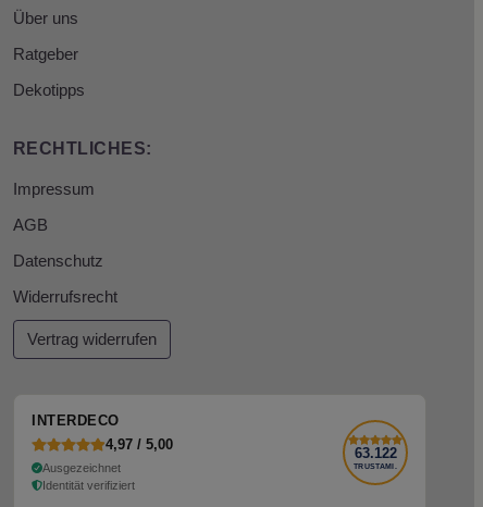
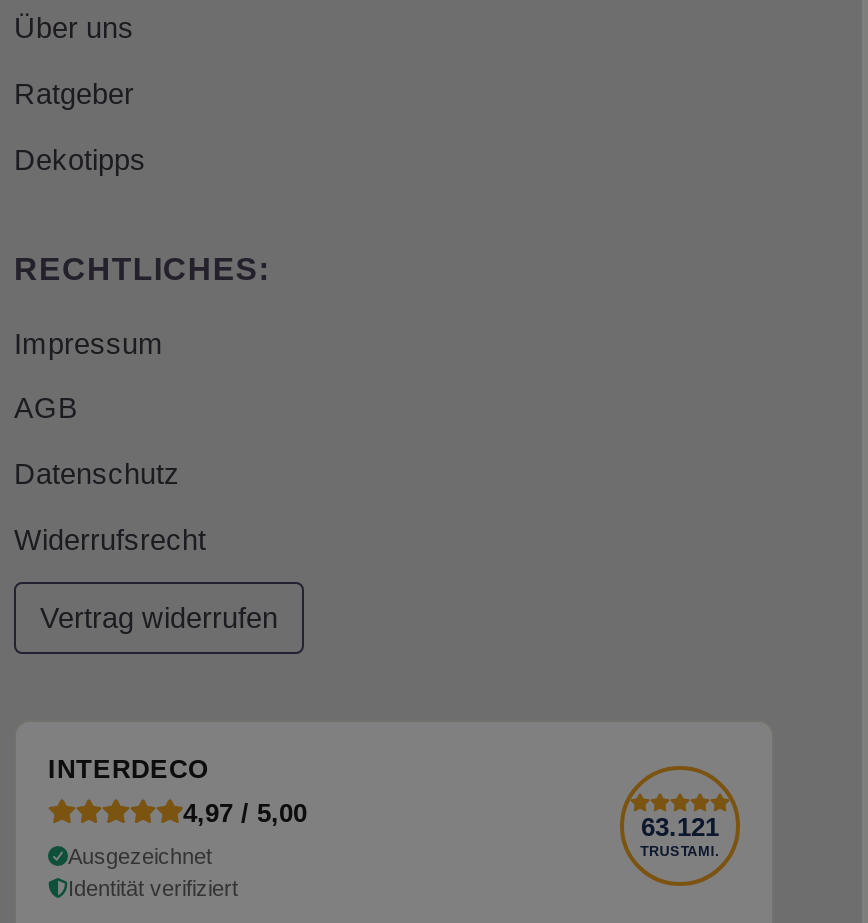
[354,445,397,461] 63.122 -> [641,812,719,842] 63.121

